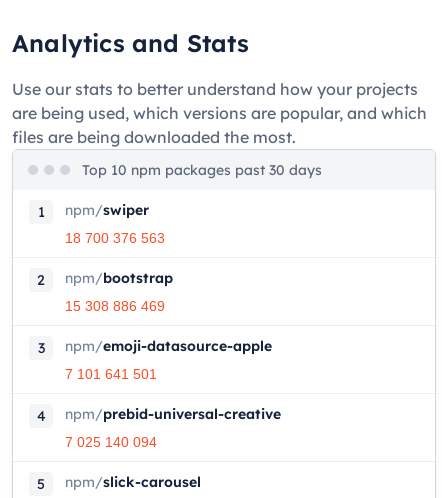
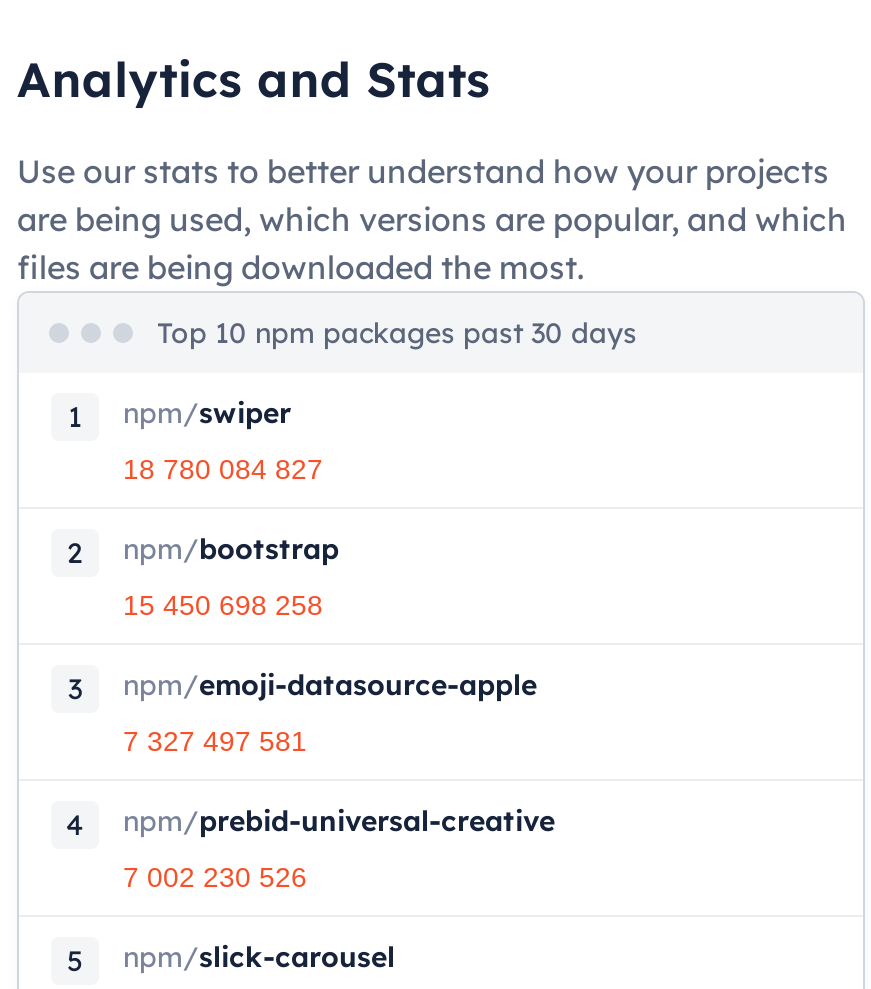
[65,230,165,246] 18 700 376 563 -> [123,453,323,485] 18 780 084 827
[65,298,165,314] 15 308 886 469 -> [123,589,323,621] 15 450 698 258
[65,366,157,382] 7 101 641 501 -> [123,725,307,757] 7 327 497 581
[65,434,157,450] 7 025 140 094 -> [123,861,307,893] 7 002 230 526

